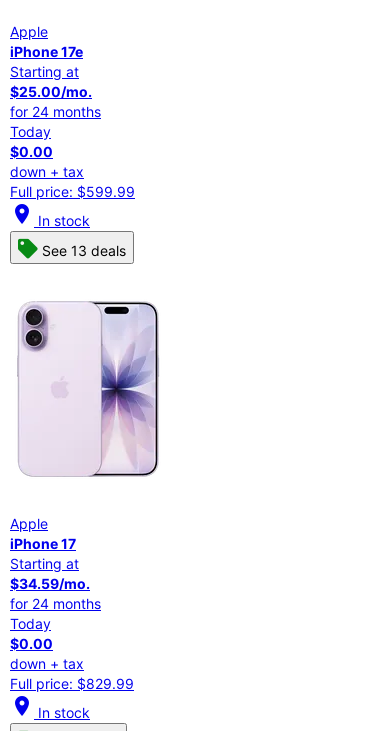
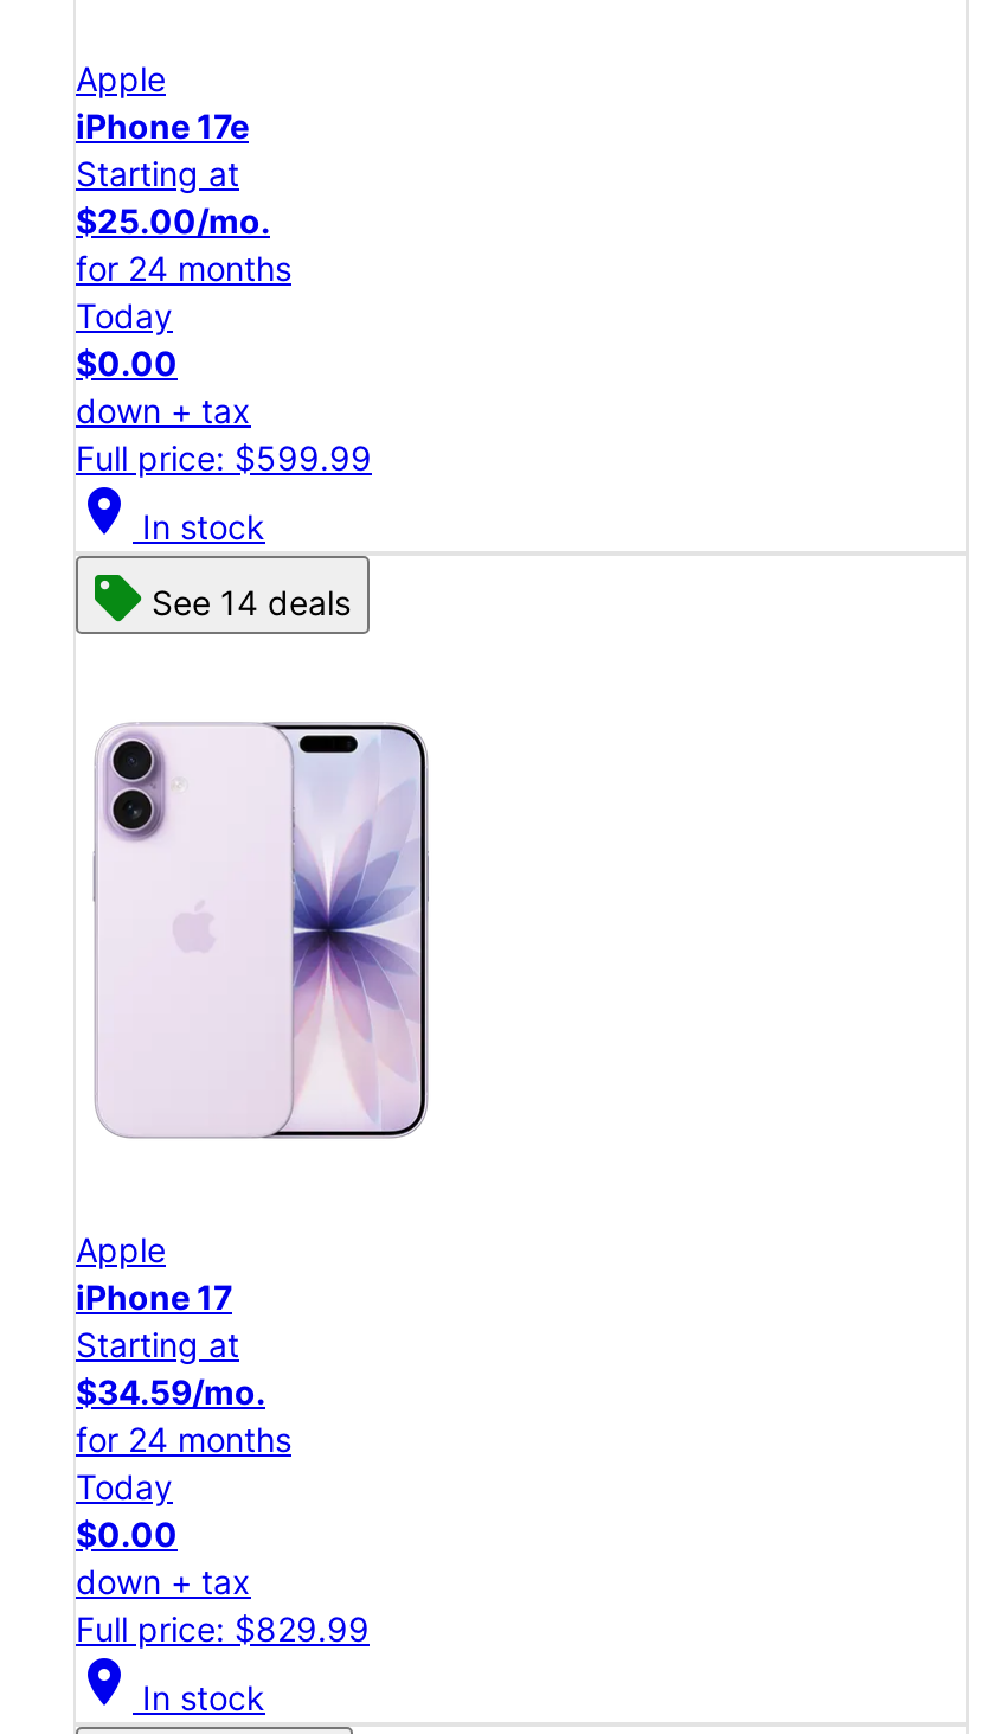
[42,242,126,259] See 13 deals -> [152,583,351,623] See 14 deals

